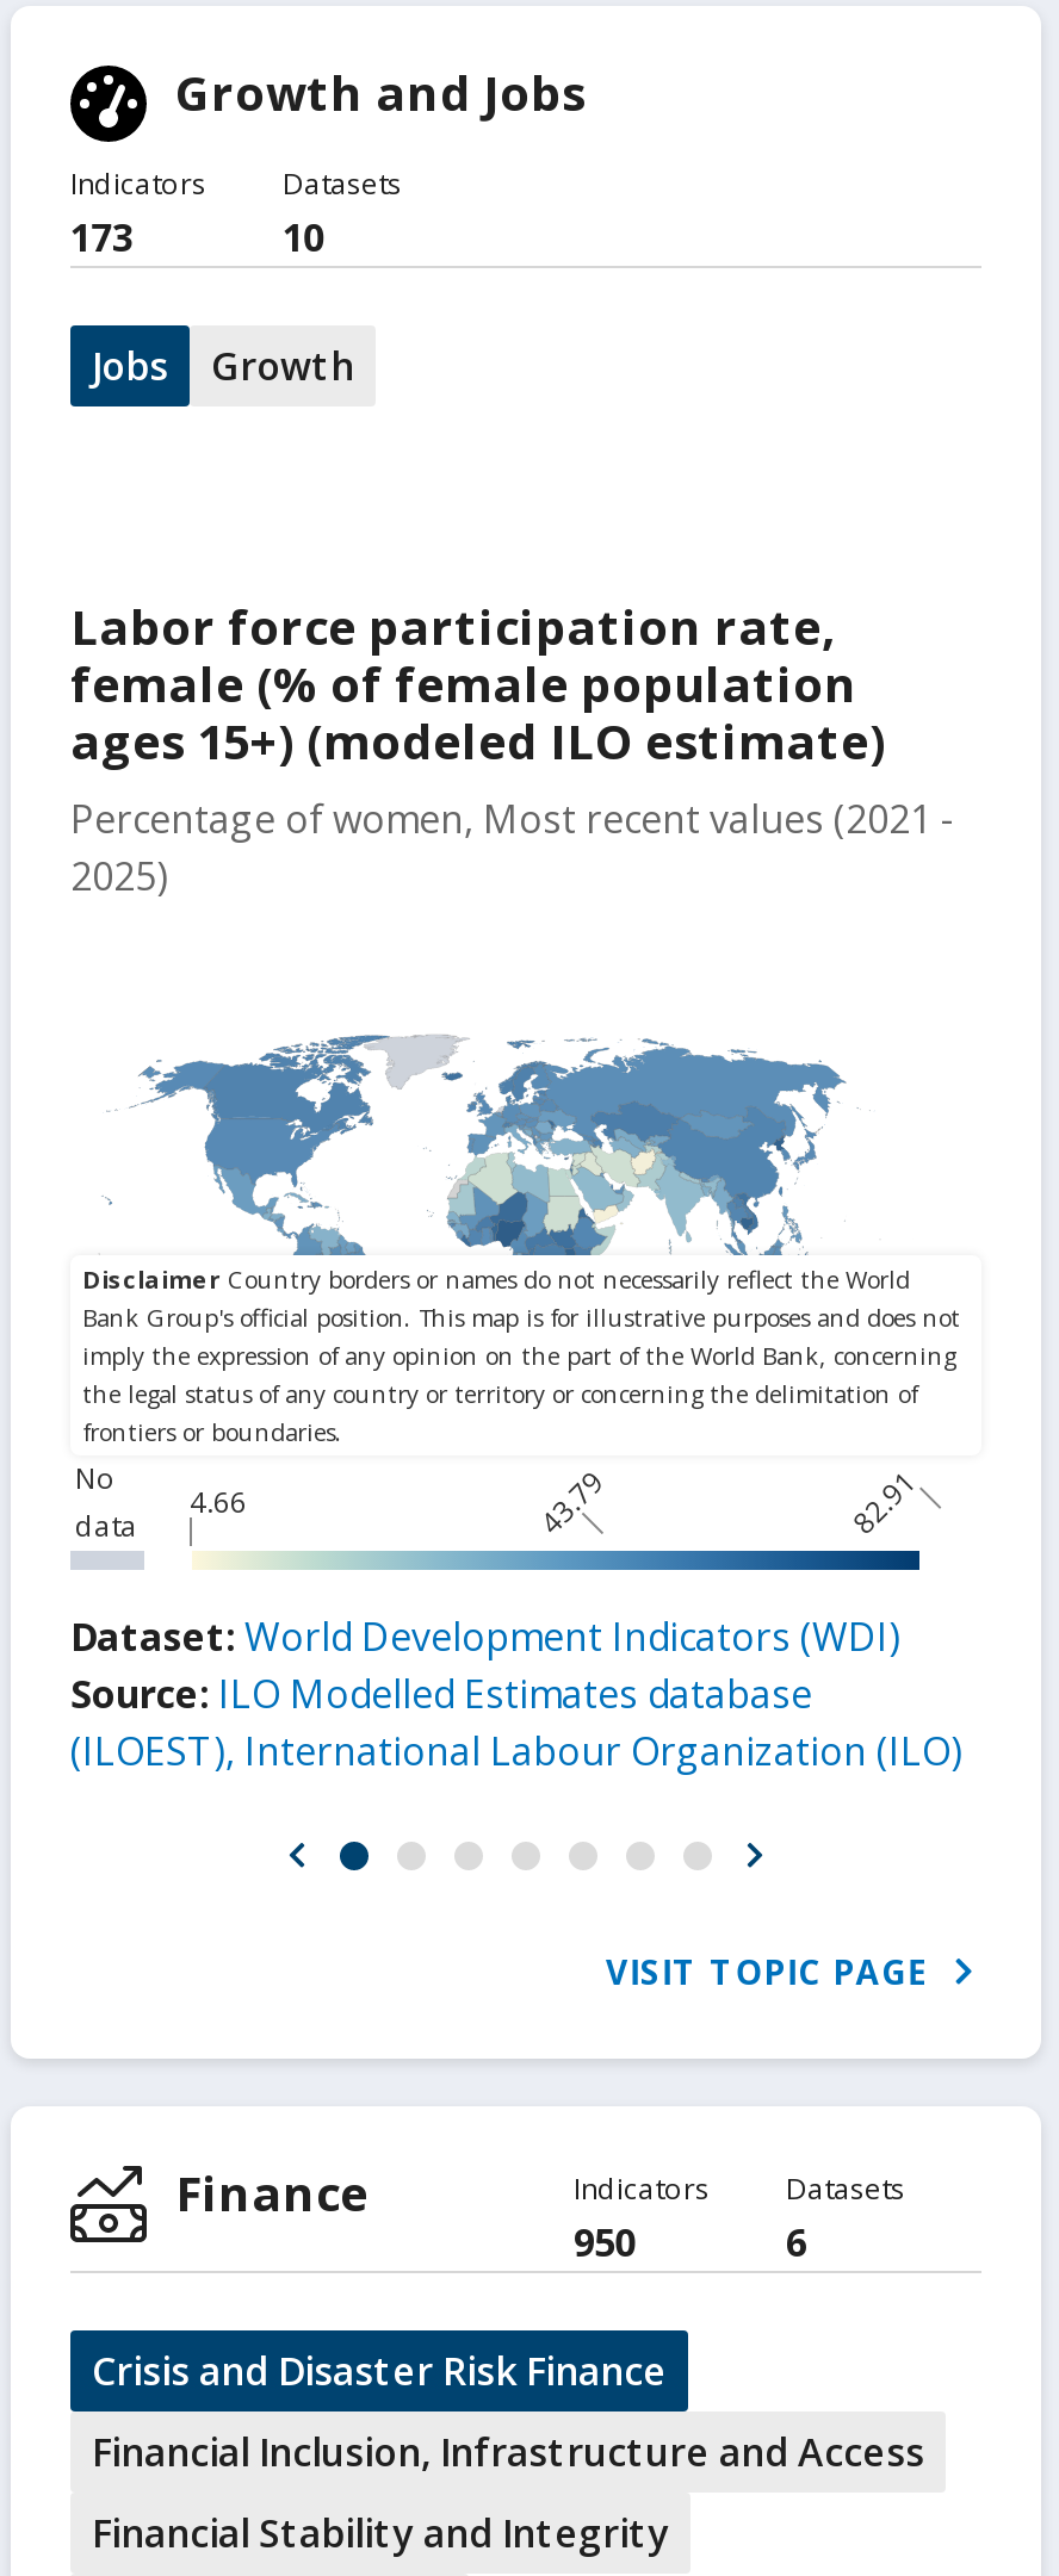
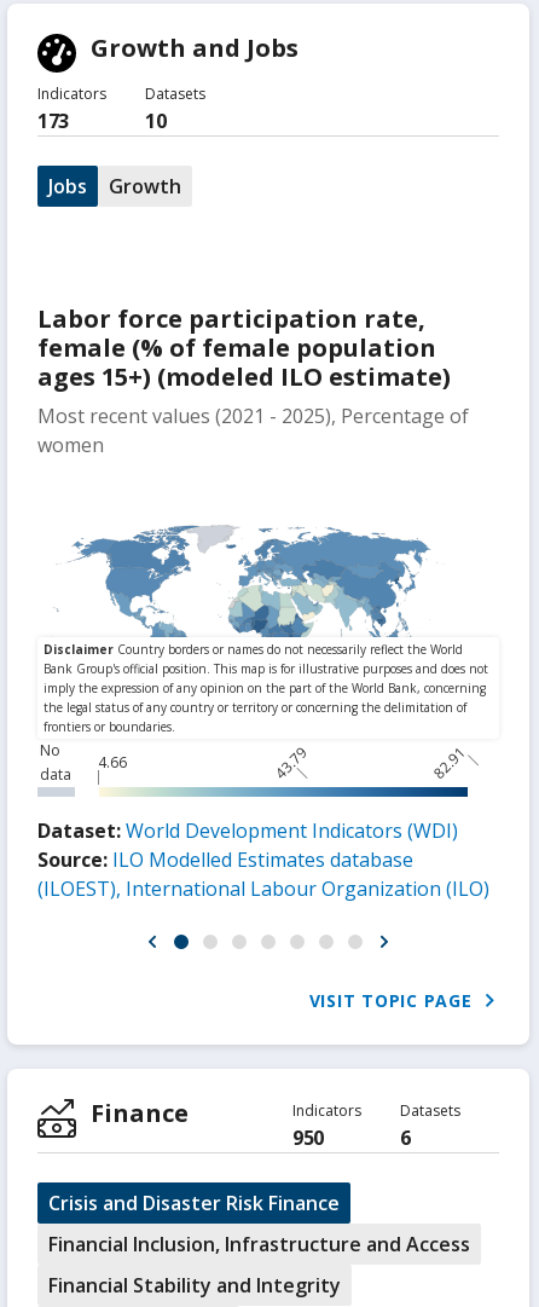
[70,793,955,902] Percentage of women, Most recent values (2021 - | 2025) -> [37,403,469,458] Most recent values (2021 - 2025), Percentage of | women

